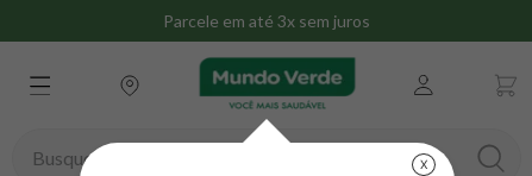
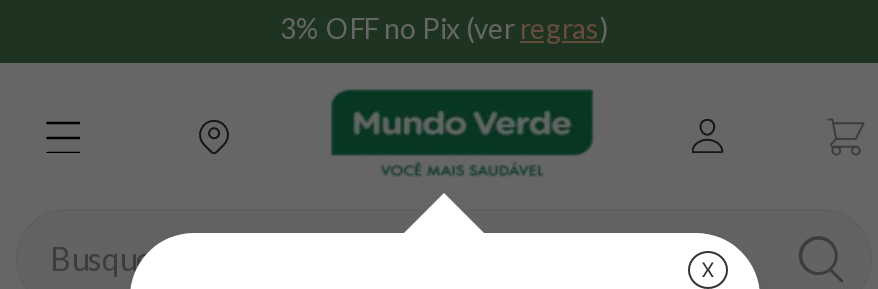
[163,11,370,31] Parcele em até 3x sem juros -> [280,11,608,45] 3% OFF no Pix (ver regras)

